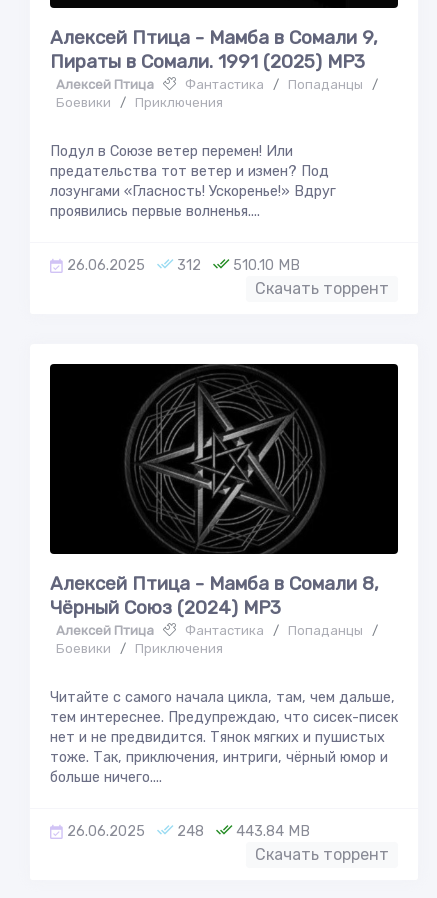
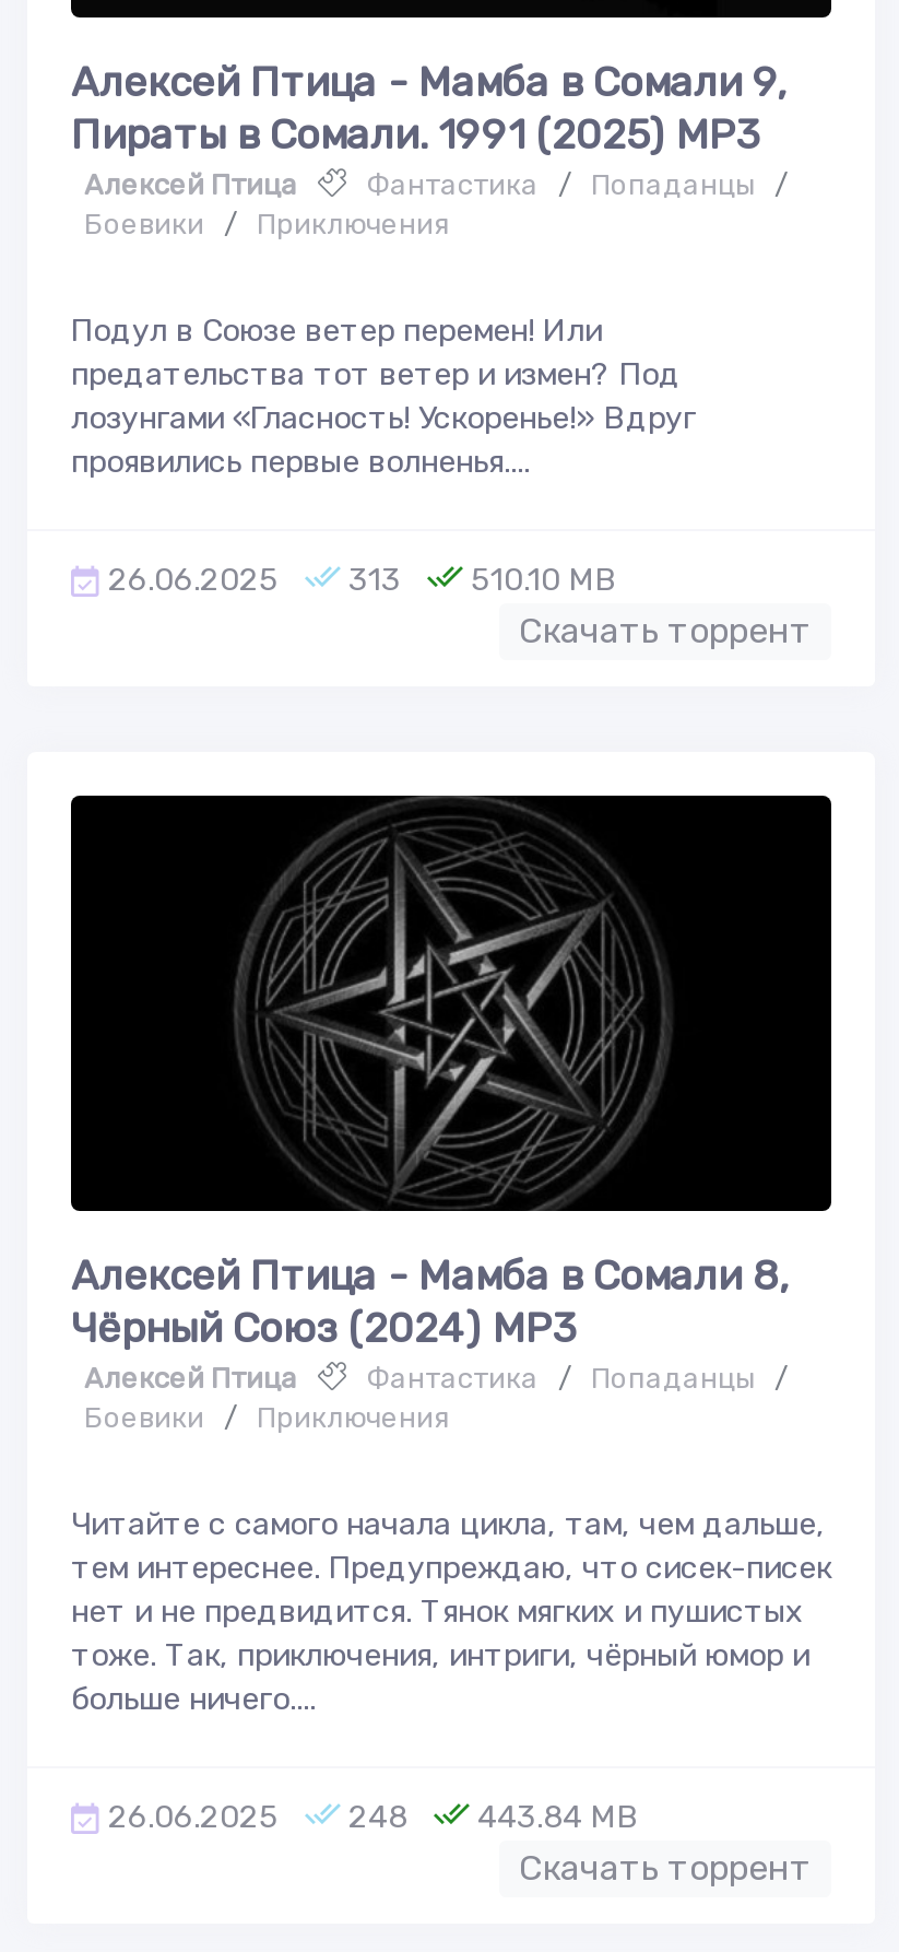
[63,257,300,274] 26.06.2025 312 510.10 MB -> [99,562,617,599] 26.06.2025 313 510.10 MB

